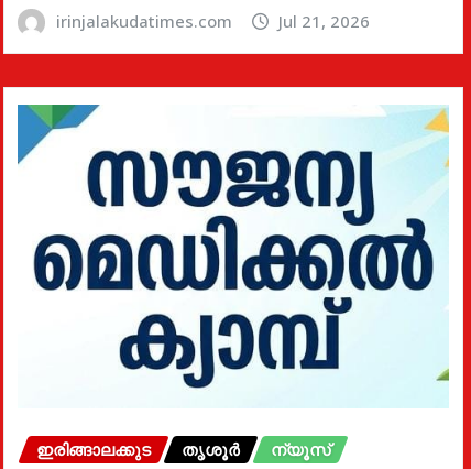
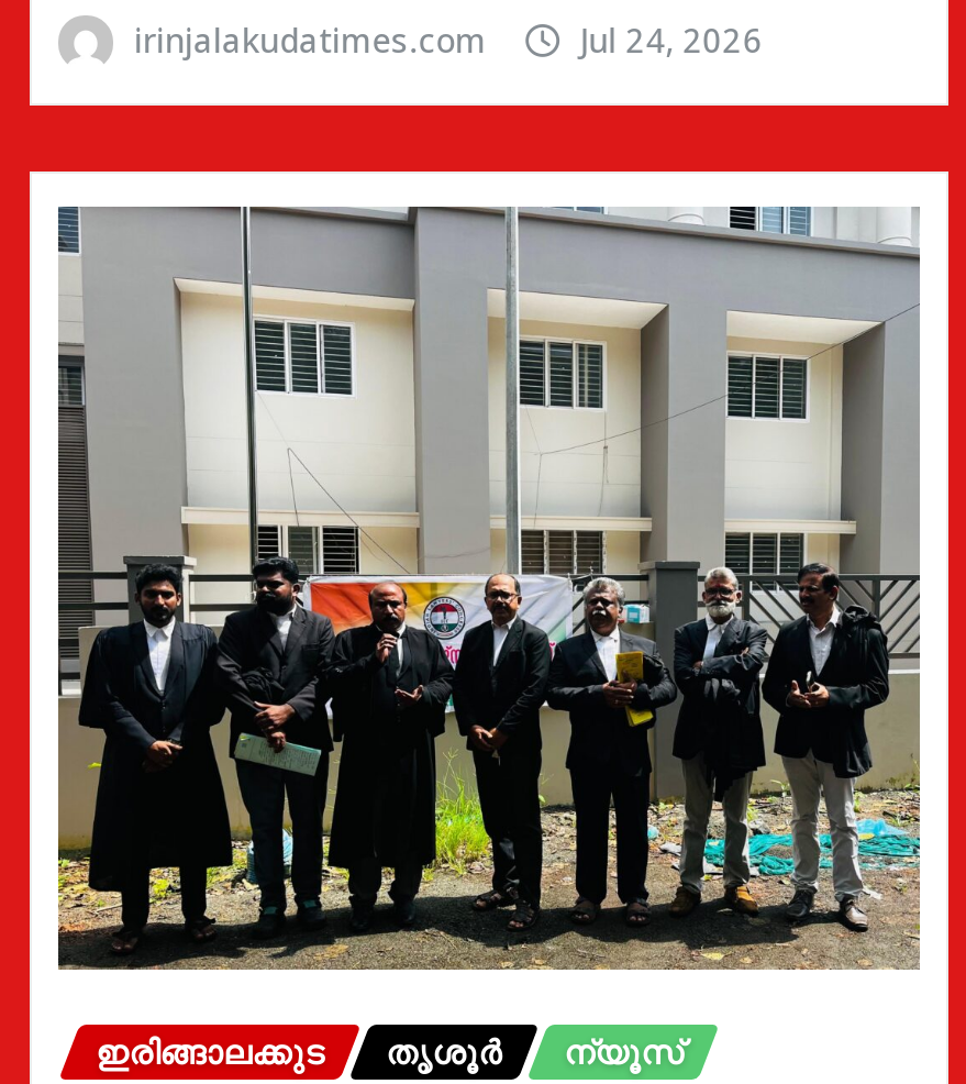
[279,10,370,32] Jul 21, 2026 -> [580,17,762,61] Jul 24, 2026
[17,105,449,408] [image] -> [56,204,922,972] [image]

